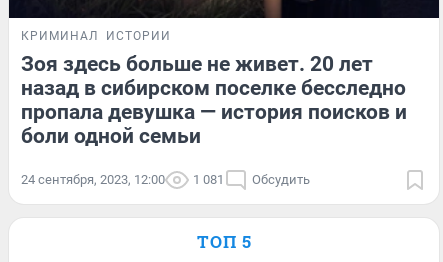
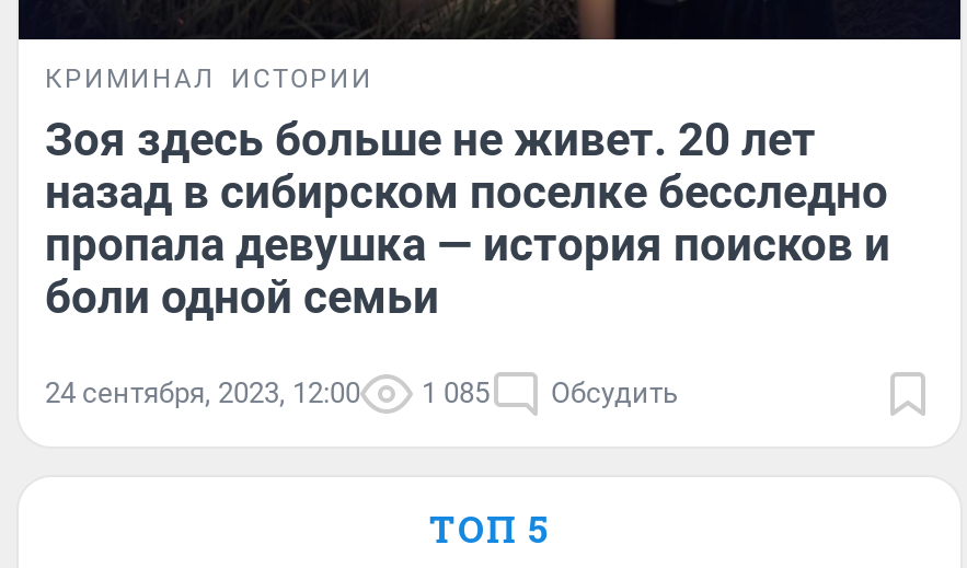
[21,172,310,187] 24 сентября, 2023, 12:00 1 081 Обсудить -> [45,376,678,409] 24 сентября, 2023, 12:00 1 085 Обсудить

